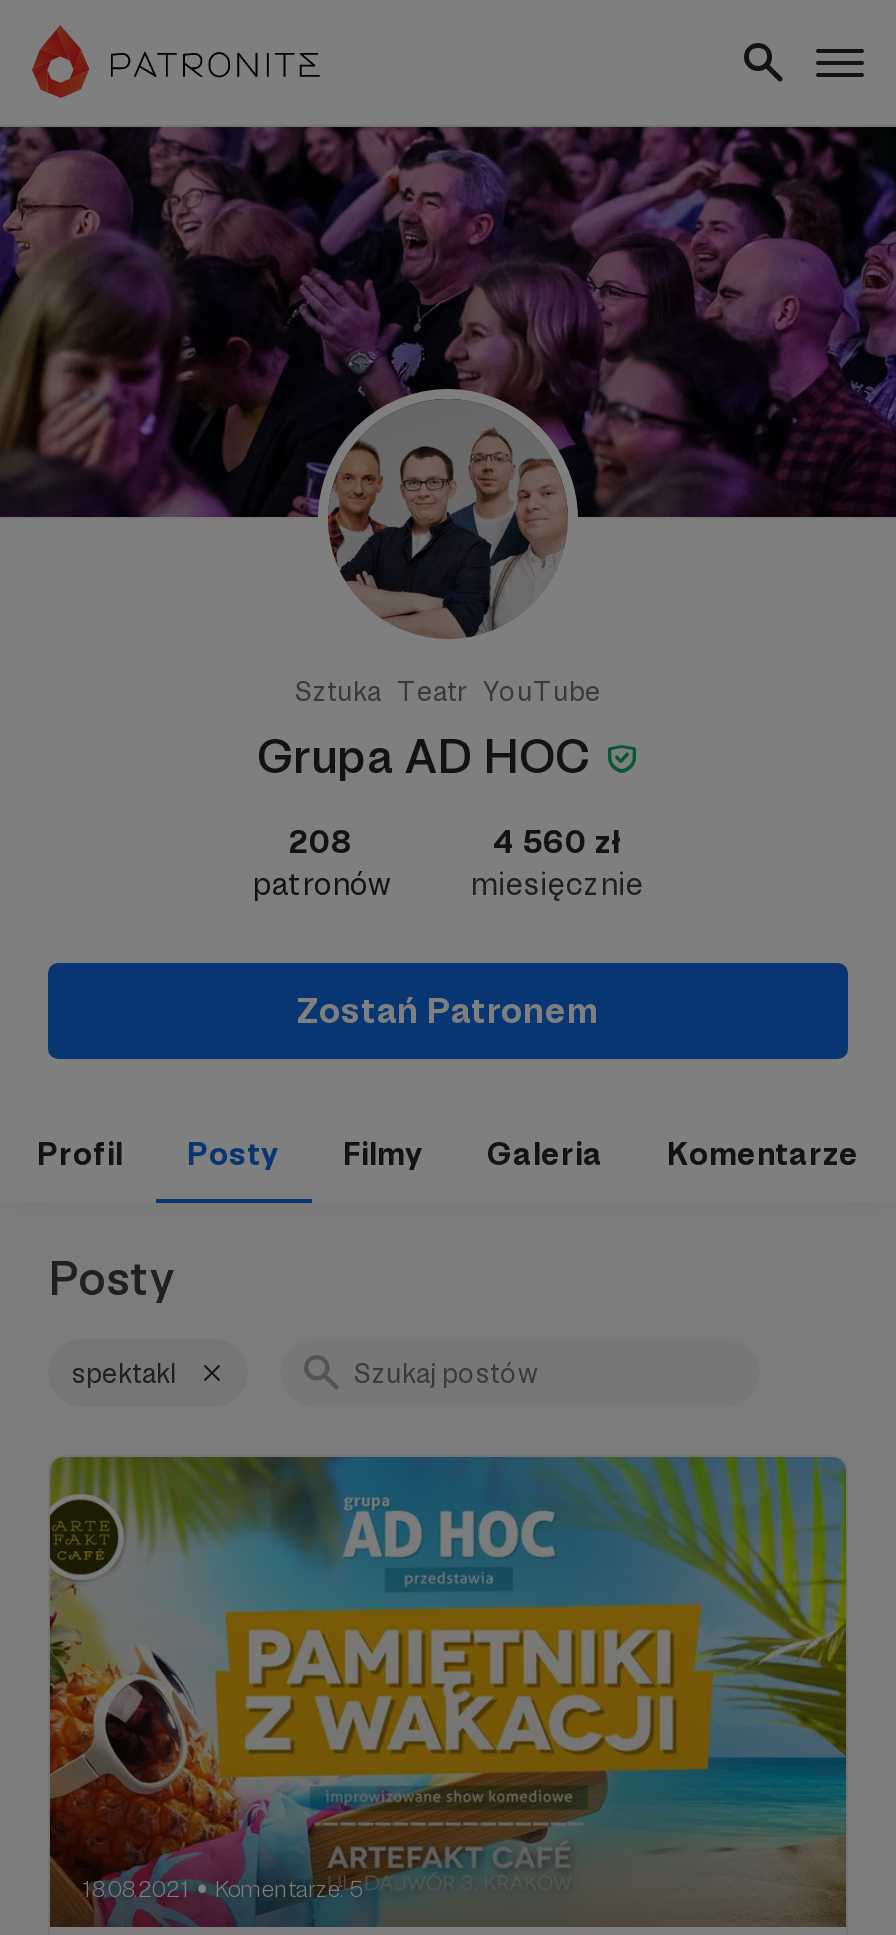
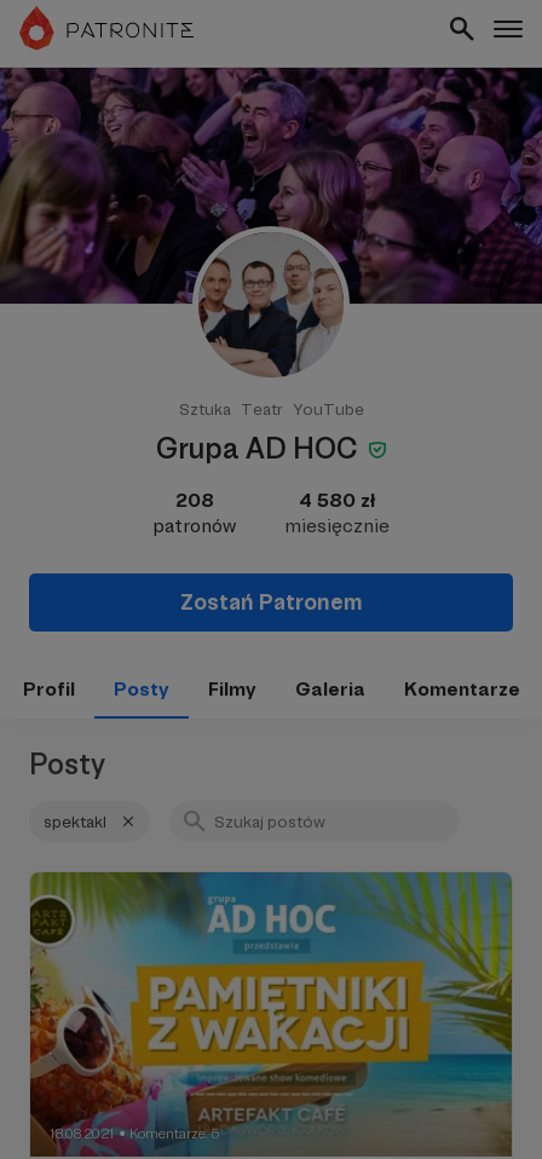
[493,823,621,861] 4 560 zł -> [298,489,376,512] 4 580 zł

